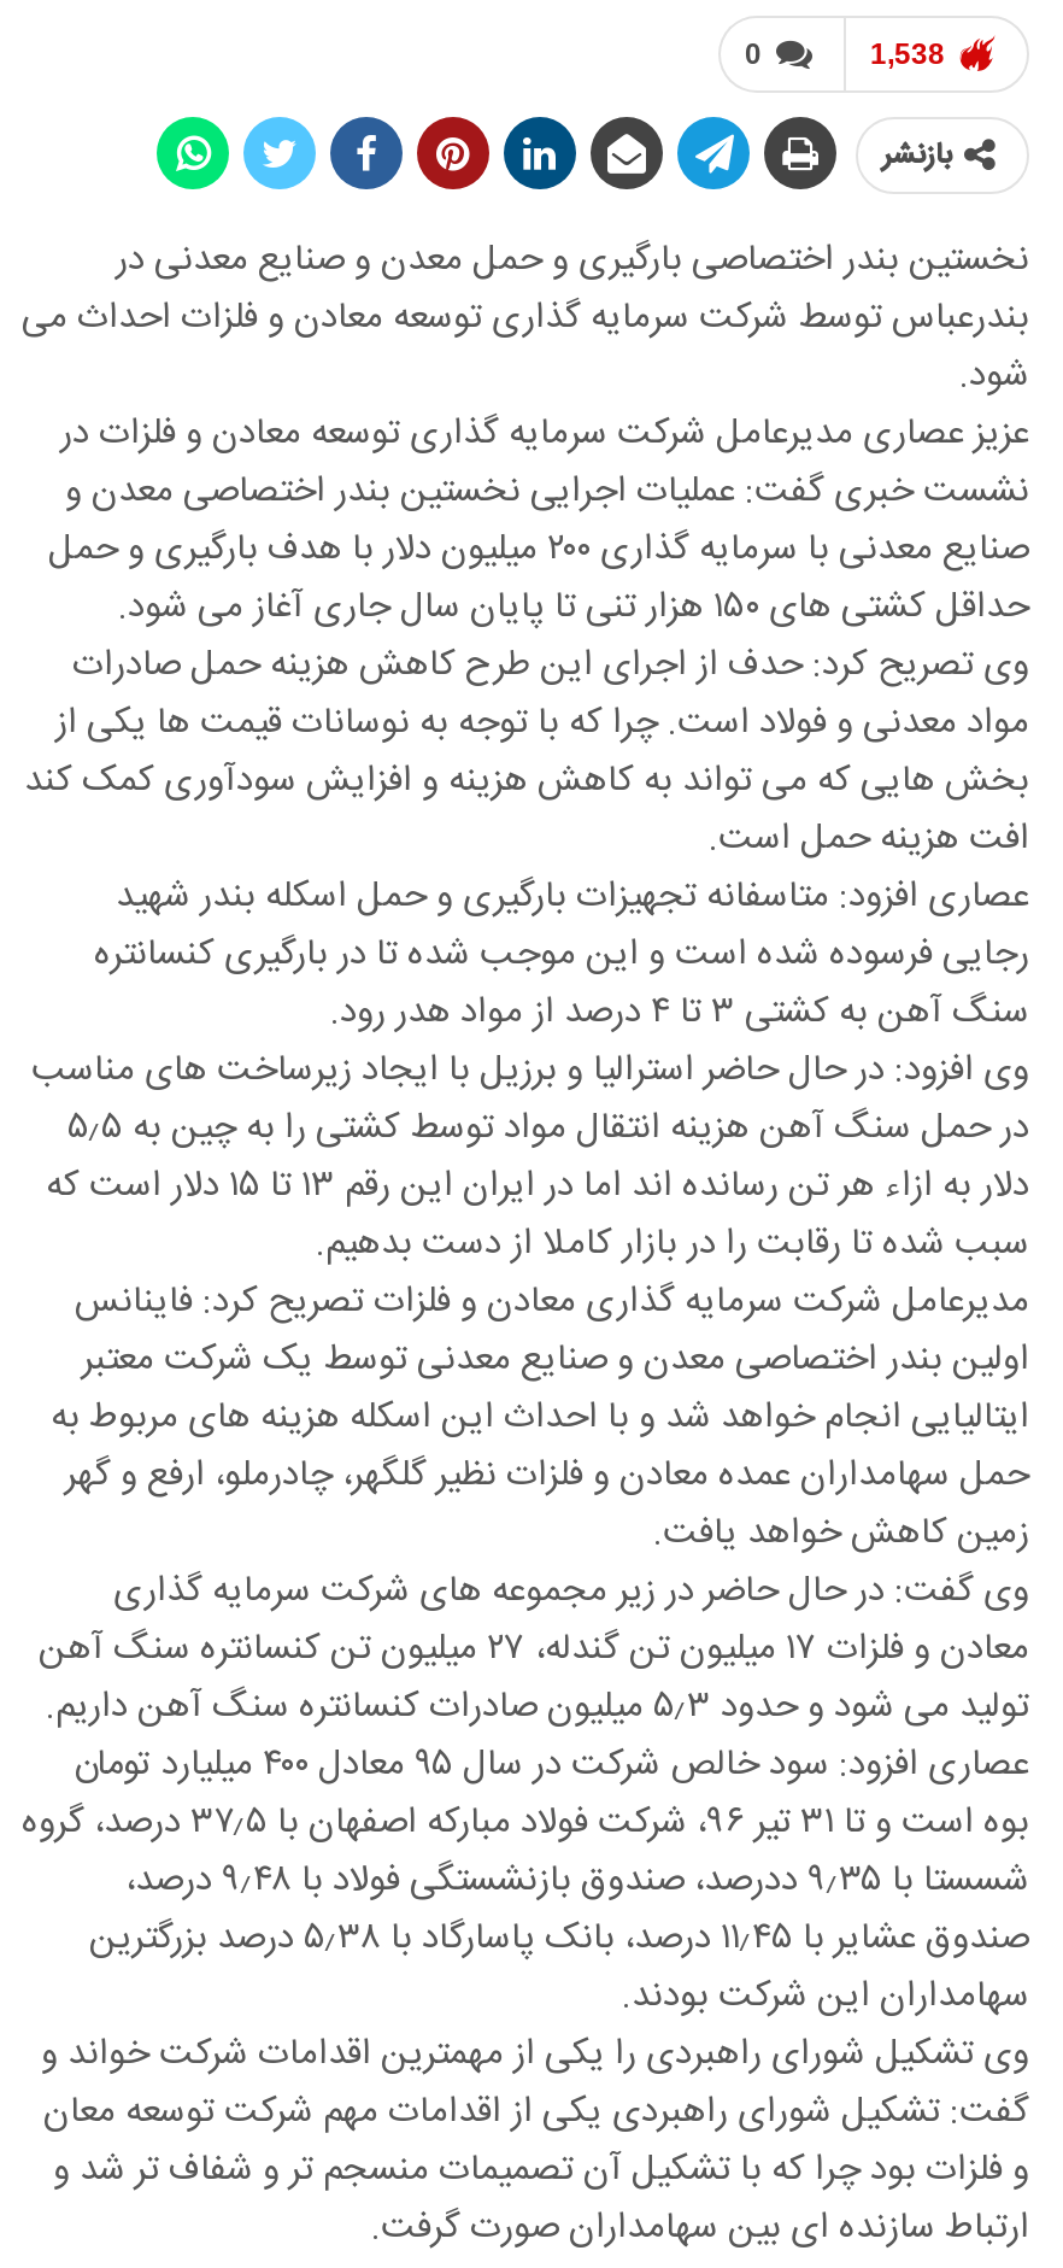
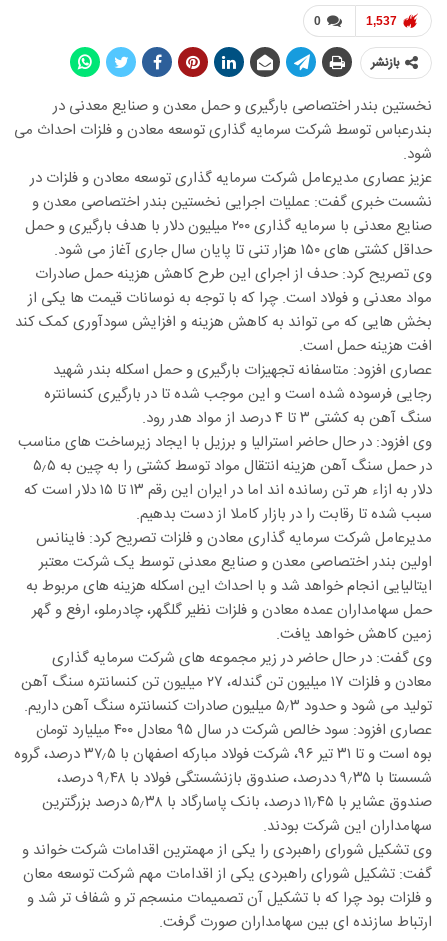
[870,36,945,70] 1,538 -> [366,14,397,28] 1,537

